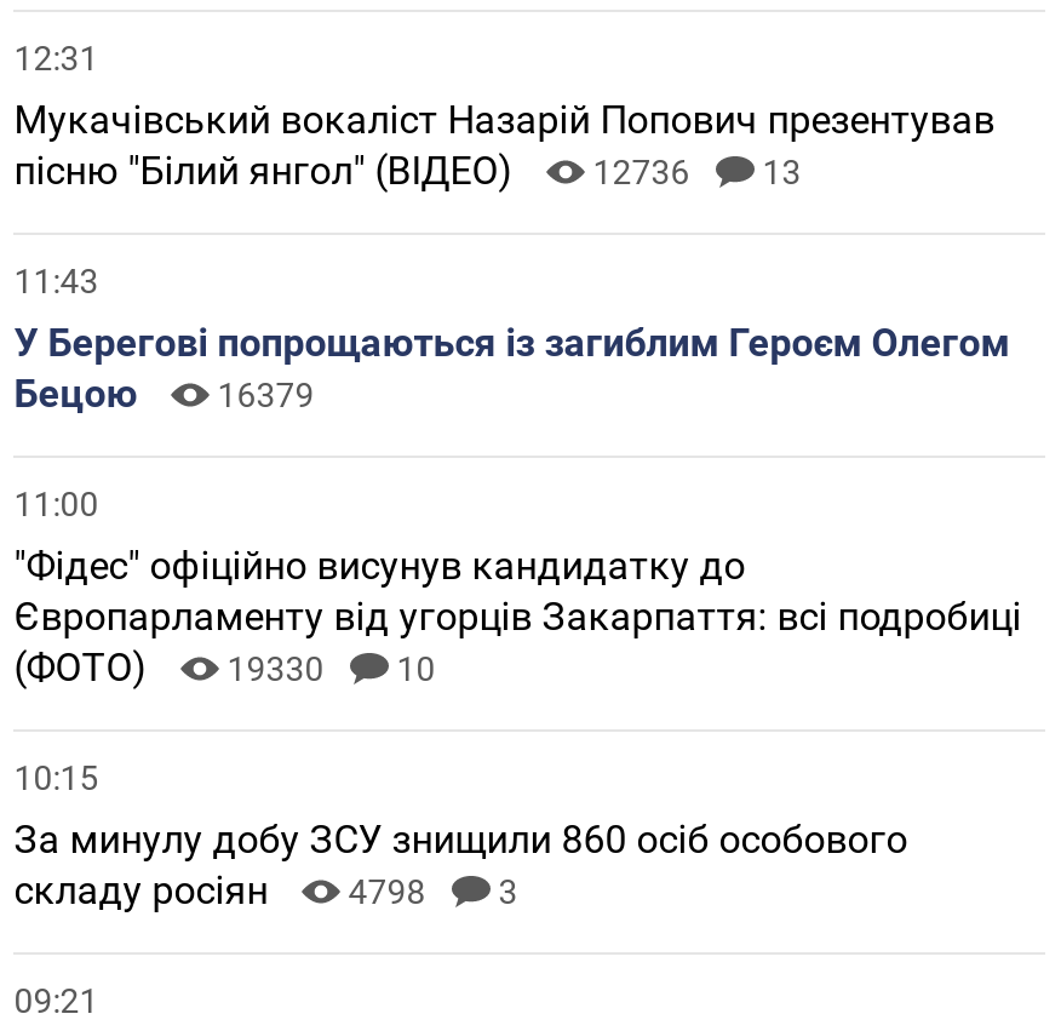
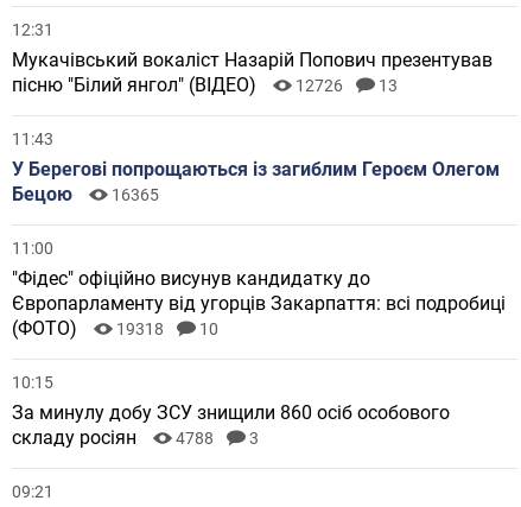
[14,147,801,193] пісню "Білий янгол" (ВІДЕО) 12736 13 -> [12,74,398,96] пісню "Білий янгол" (ВІДЕО) 12726 13
[14,370,314,416] Бецою 16379 -> [12,183,159,206] Бецою 16365
[14,644,435,690] (ФОТО) 19330 10 -> [12,317,219,340] (ФОТО) 19318 10
[14,867,518,913] складу росіян 4798 3 -> [12,426,259,449] складу росіян 4788 3

